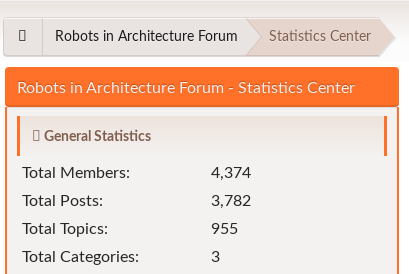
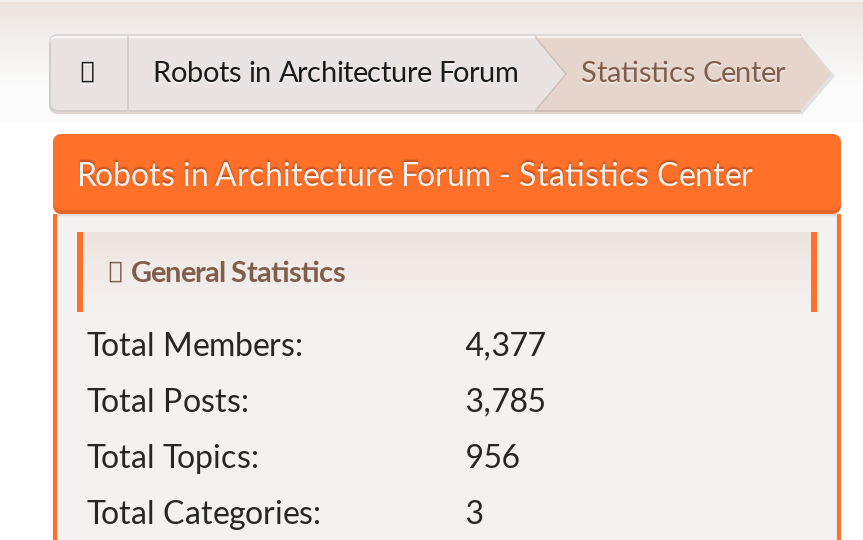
[211,165,251,181] 4,374 -> [465,330,545,362] 4,377
[211,193,251,209] 3,782 -> [465,386,545,418] 3,785
[211,221,238,237] 955 -> [465,442,519,474] 956

